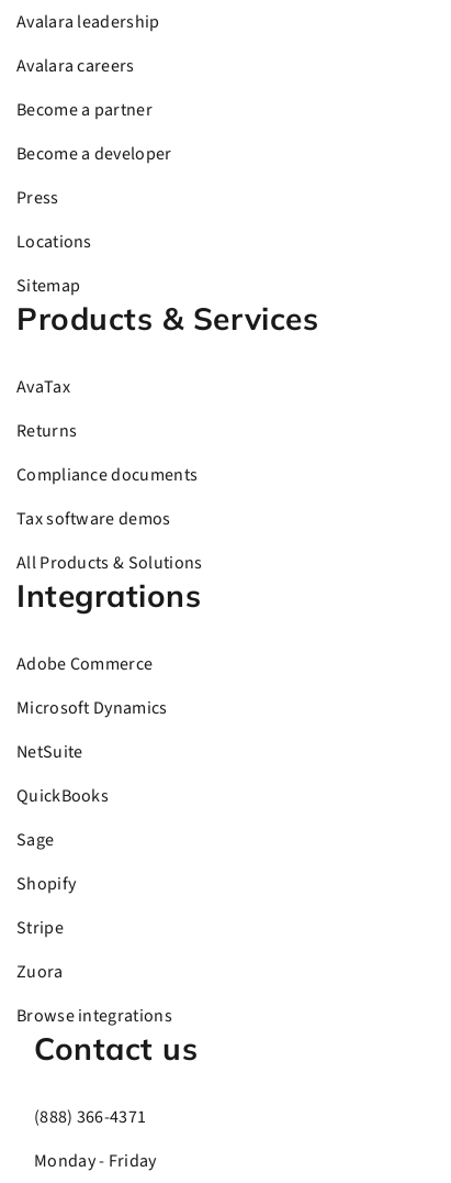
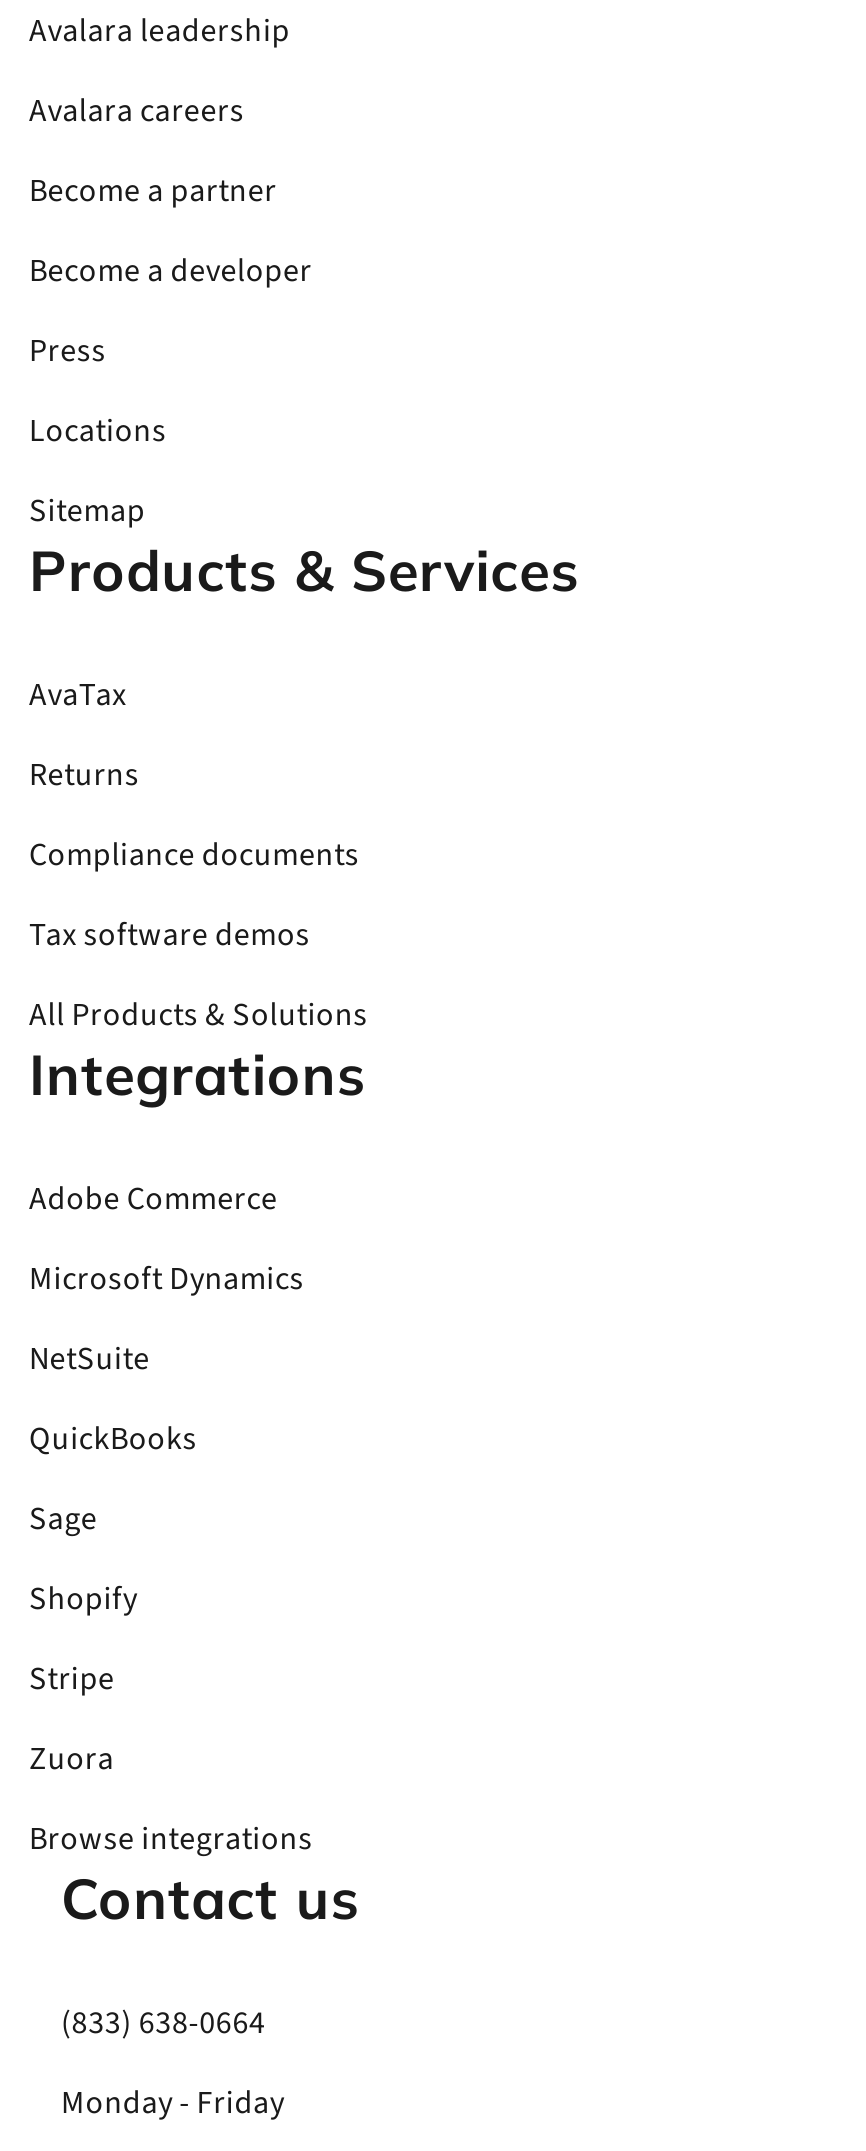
[34,1105,146,1129] (888) 366-4371 -> [61,2001,266,2045] (833) 638-0664

